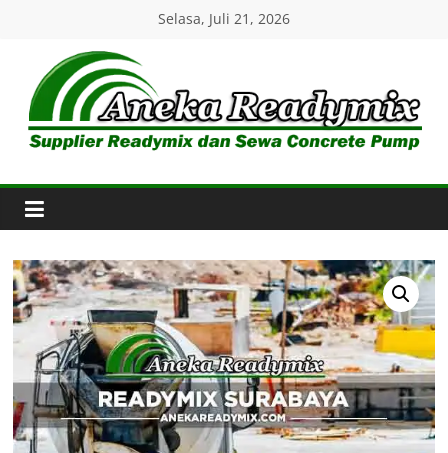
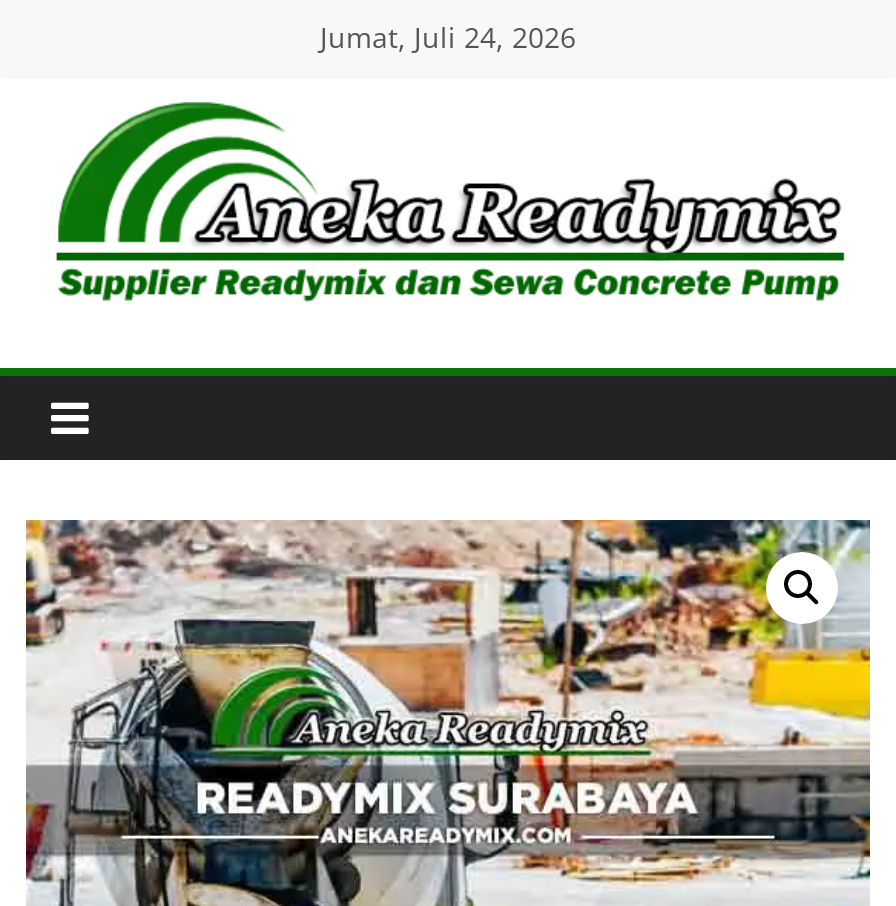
[158,9,290,28] Selasa, Juli 21, 2026 -> [320,18,576,56] Jumat, Juli 24, 2026

